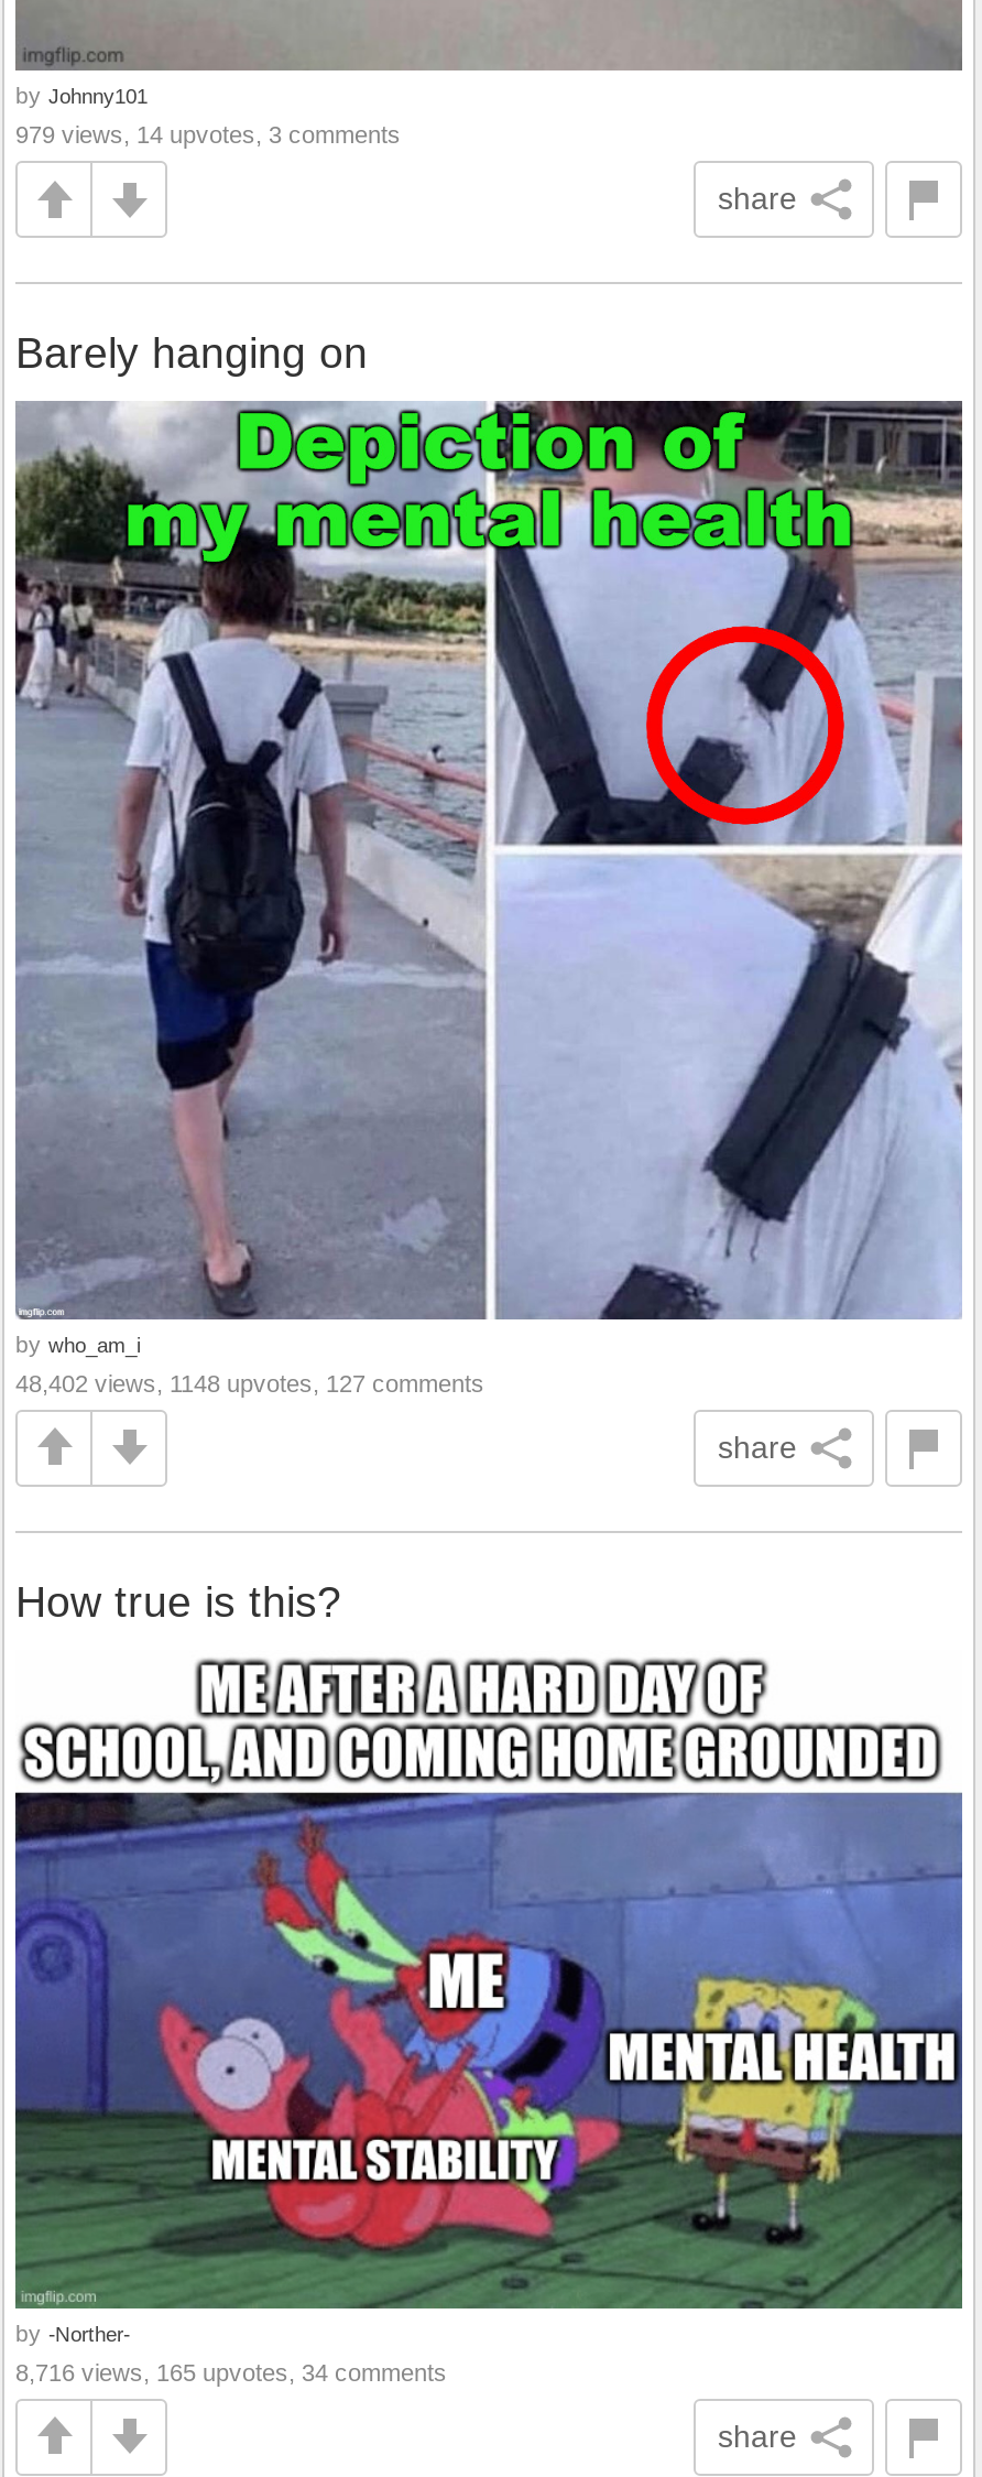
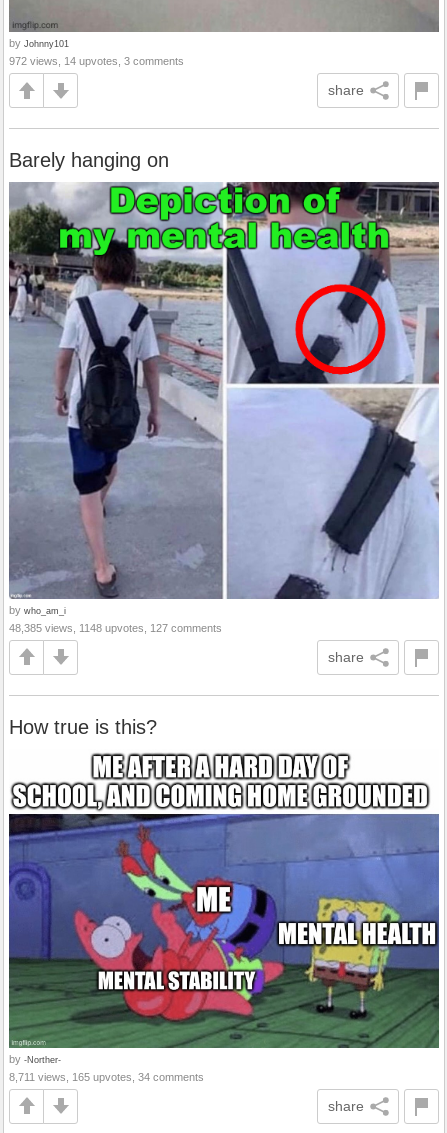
[15,122,401,148] 979 views, 14 upvotes, 3 comments -> [9,55,184,67] 972 views, 14 upvotes, 3 comments
[15,1369,484,1395] 48,402 views, 1148 upvotes, 127 comments -> [9,621,222,633] 48,385 views, 1148 upvotes, 127 comments
[15,2358,447,2385] 8,716 views, 165 upvotes, 34 comments -> [9,1071,204,1083] 8,711 views, 165 upvotes, 34 comments

